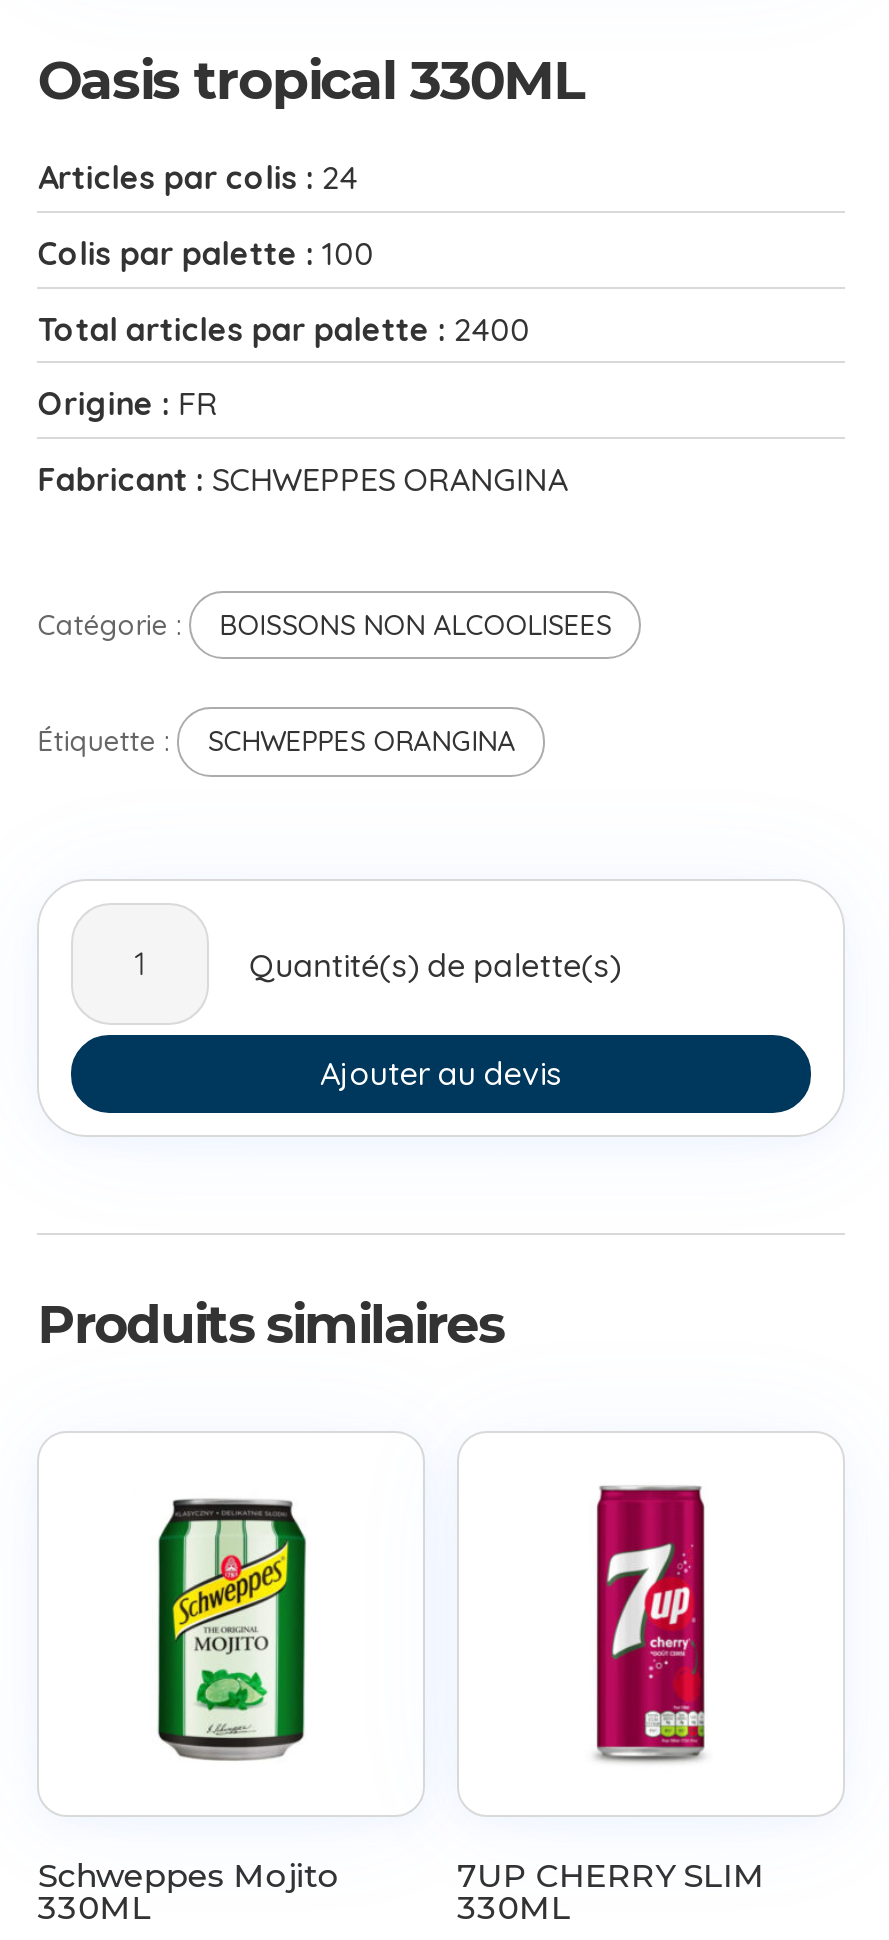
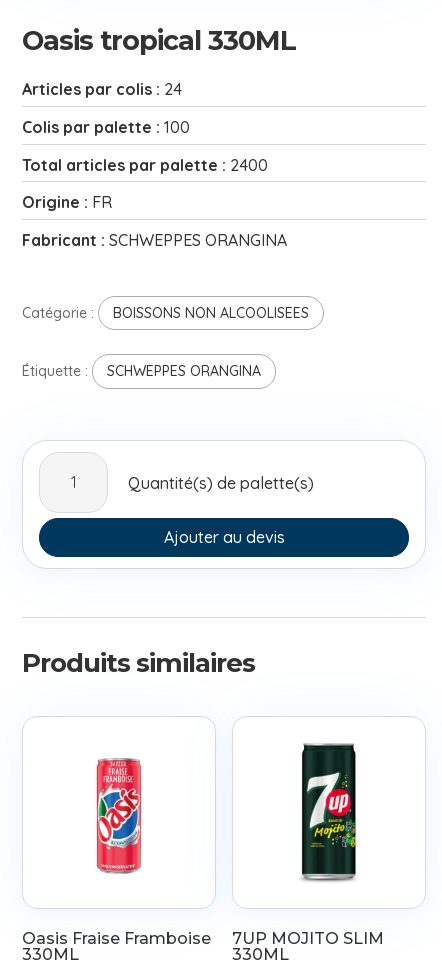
[155,1497,307,1763] [image] -> [82,750,156,881] [image]
[597,1489,705,1749] [image] -> [302,745,356,875] [image]
[38,1858,340,1896] Schweppes Mojito -> [22,929,211,948] Oasis Fraise Framboise
[457,1858,765,1896] 7UP CHERRY SLIM -> [232,929,384,948] 7UP MOJITO SLIM

